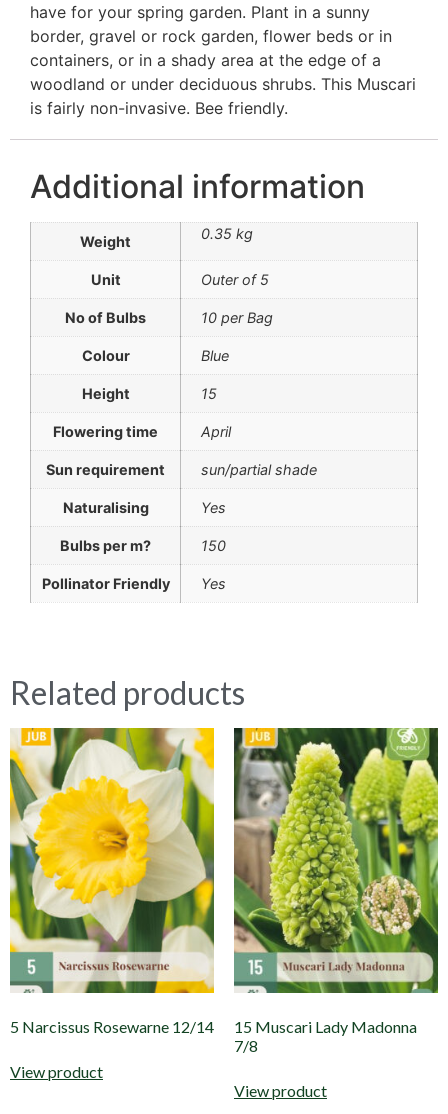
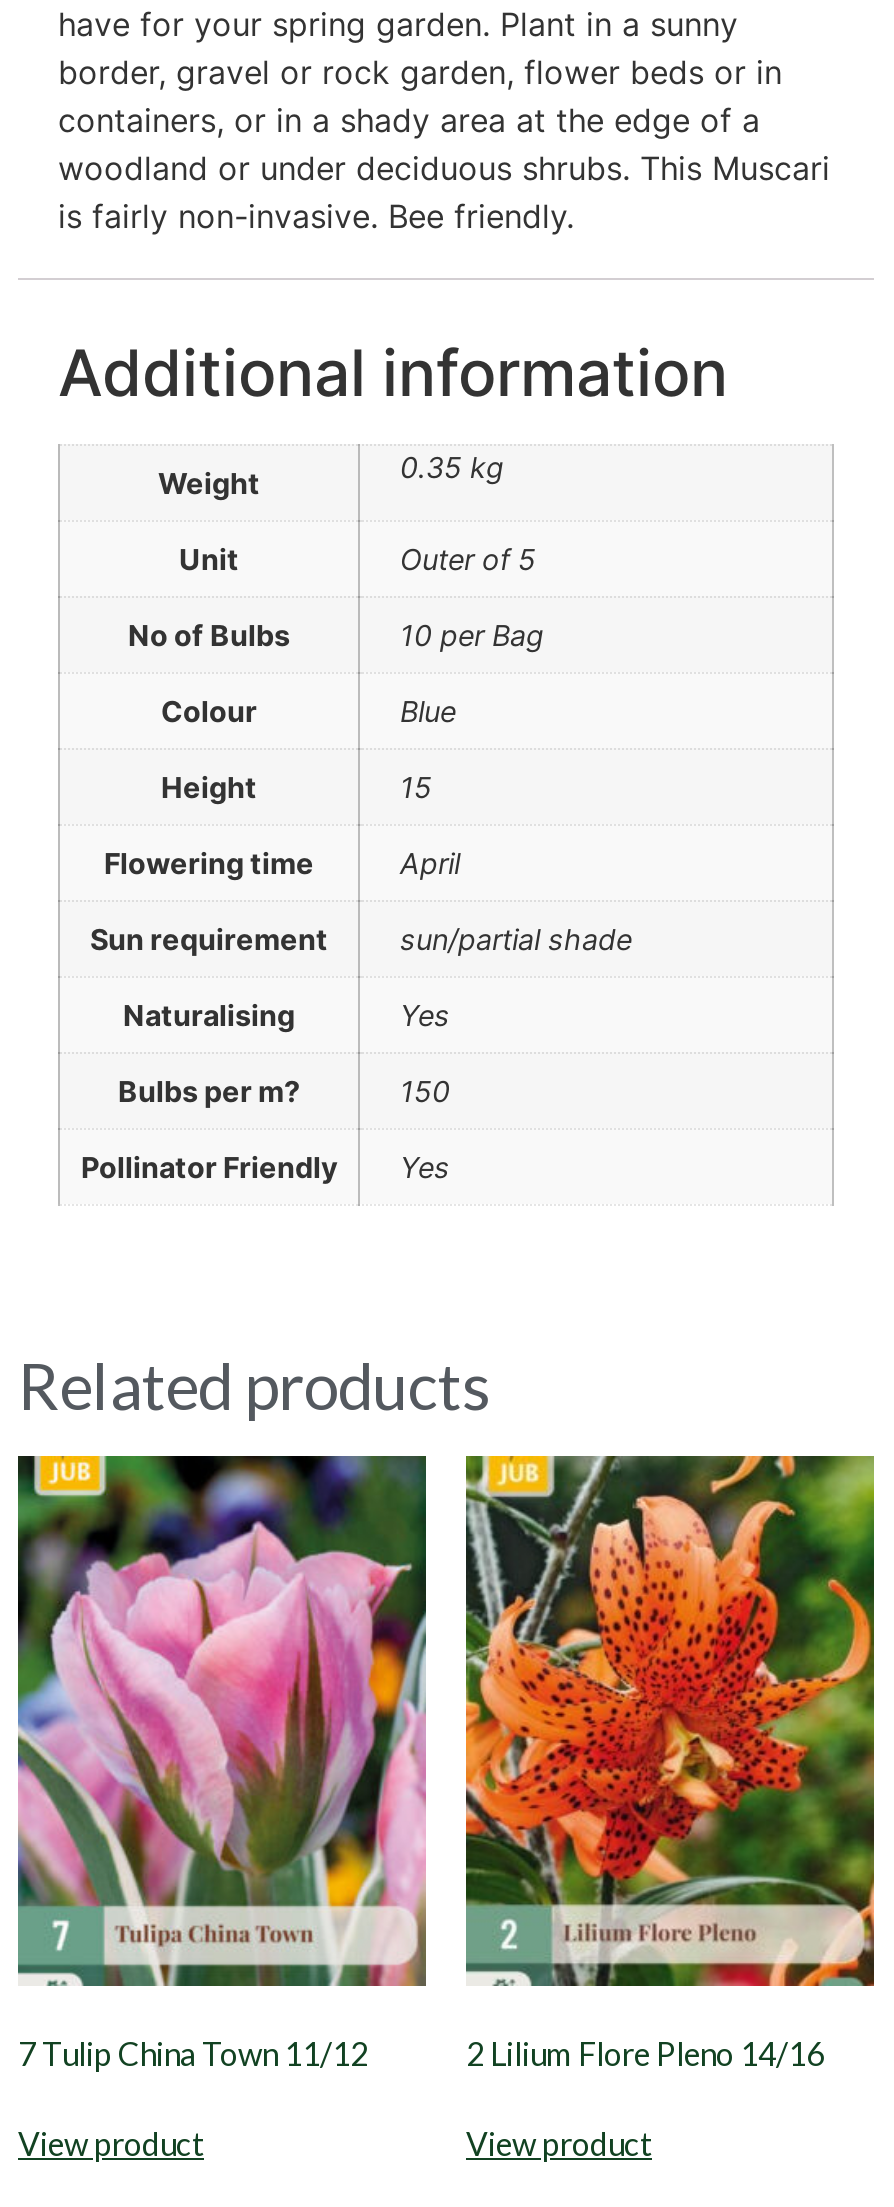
[9,727,215,1036] [image] | 5 Narcissus Rosewarne 12/14 -> [16,1454,428,2073] [image] | 7 Tulip China Town 11/12
[233,727,439,1055] [image] | 15 Muscari Lady Madonna | 7/8 -> [464,1454,876,2073] [image] | 2 Lilium Flore Pleno 14/16

